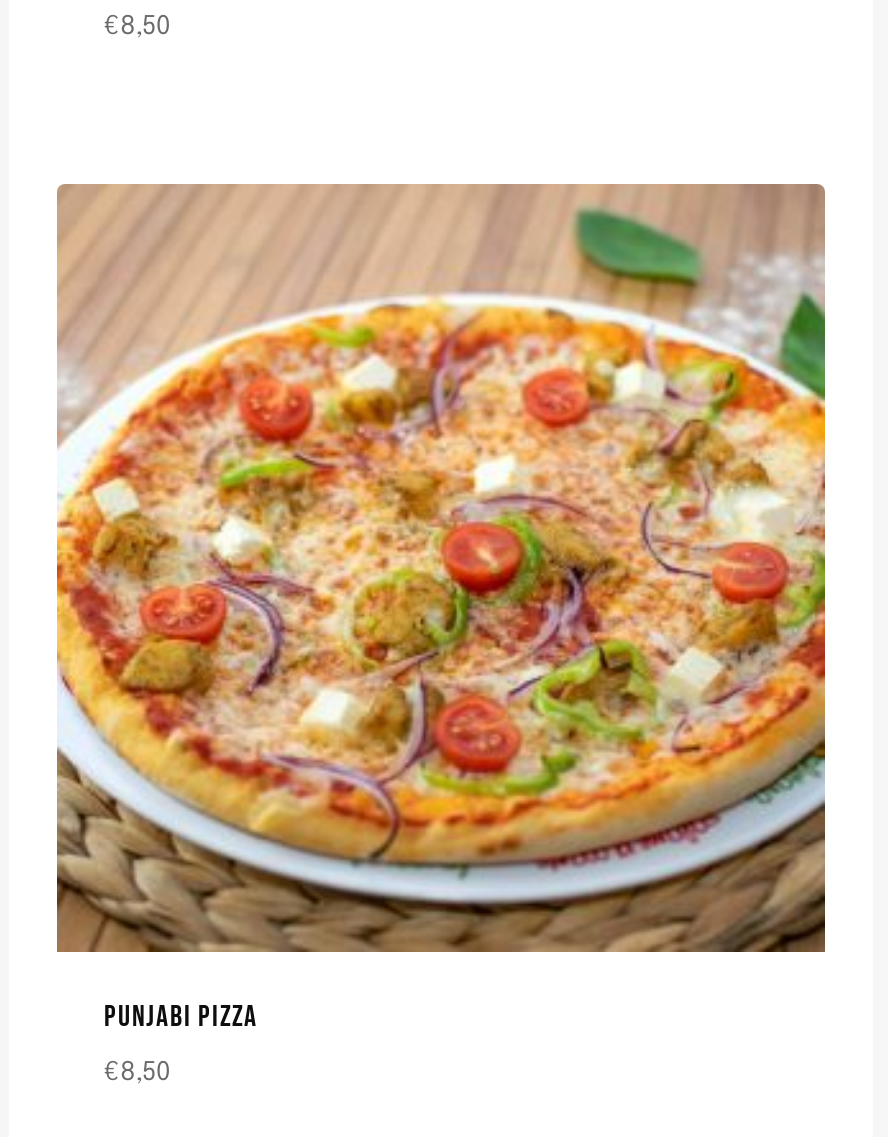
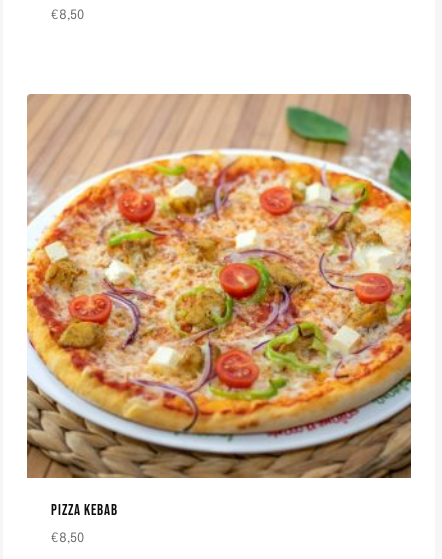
[104,998,258,1036] PUNJABI PIZZA -> [50,501,117,520] PIZZA KEBAB

